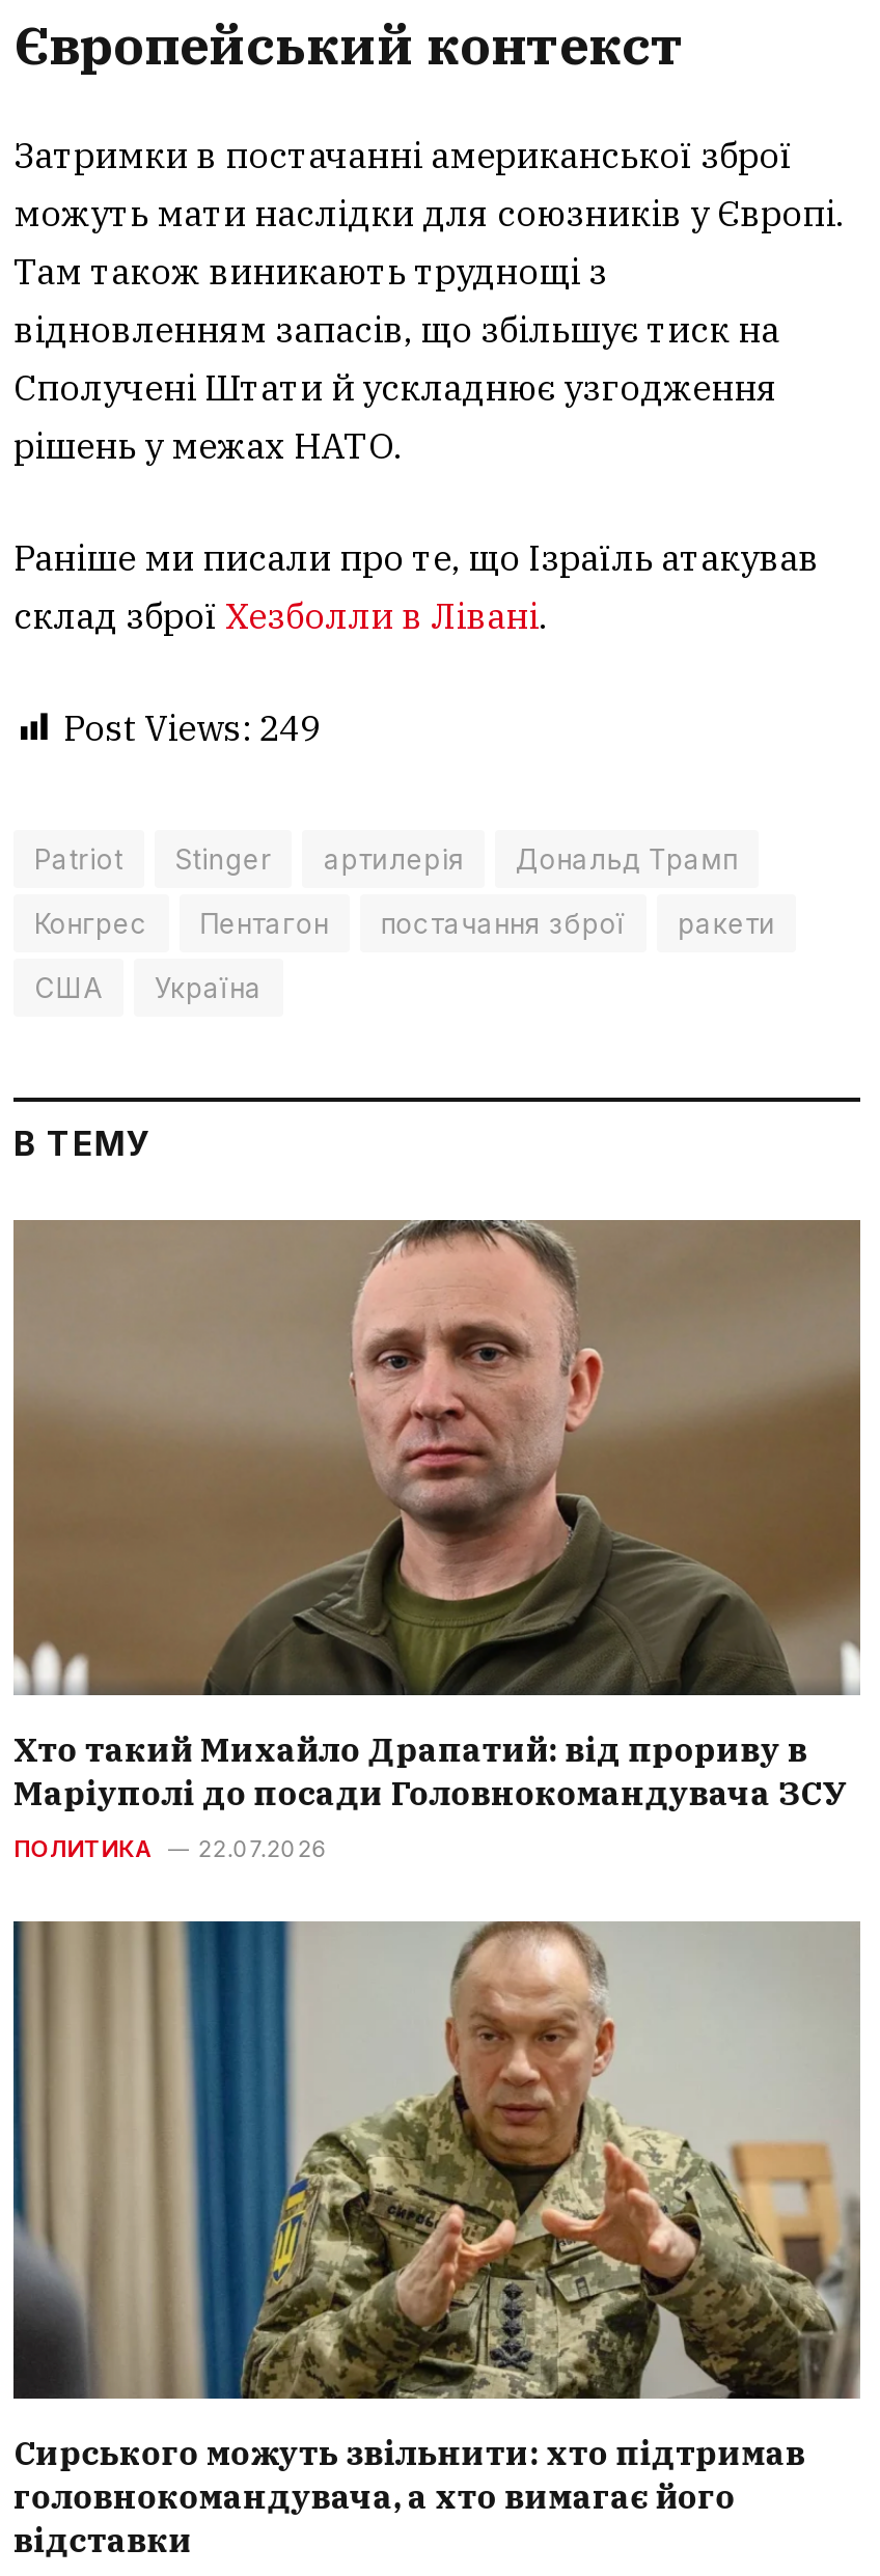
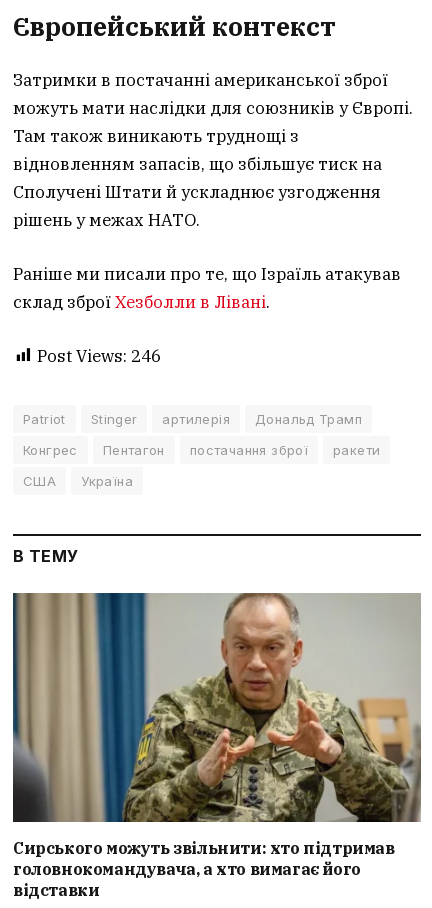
[63,705,321,751] Post Views: 249 -> [37,345,161,367] Post Views: 246
[11,1218,860,1864] [image] | Хто такий Михайло Драпатий: від прориву в | Маріуполі до посади Головнокомандувача ЗСУ | ПОЛИТИКА | 22.07.2026 -> none

